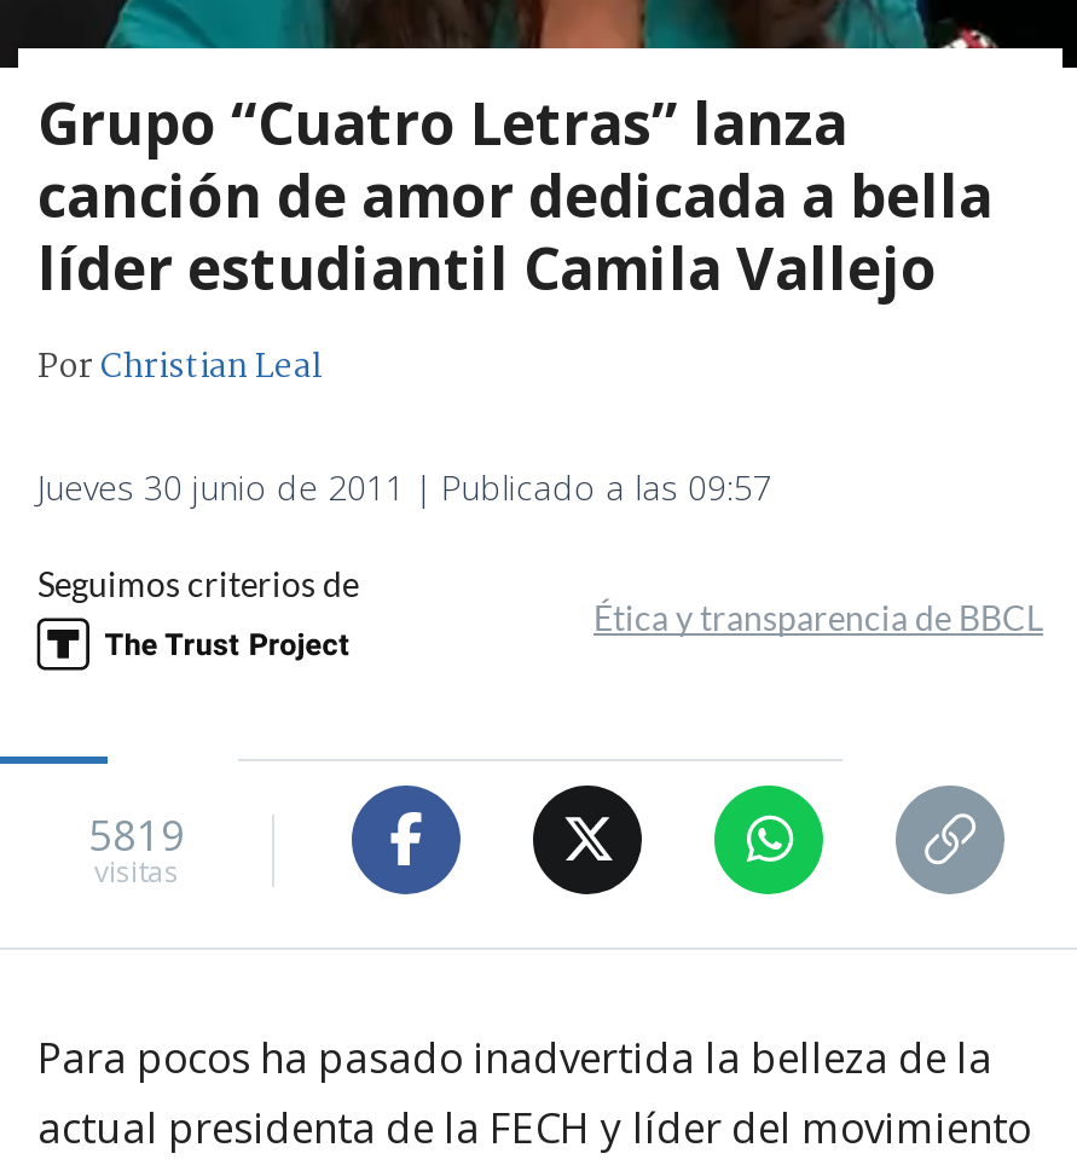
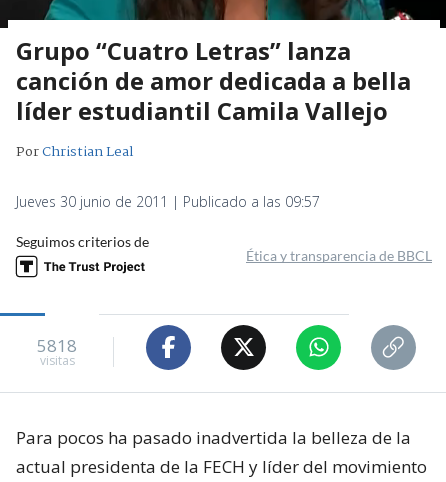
[88,808,185,864] 5819 -> [37,334,77,357] 5818

